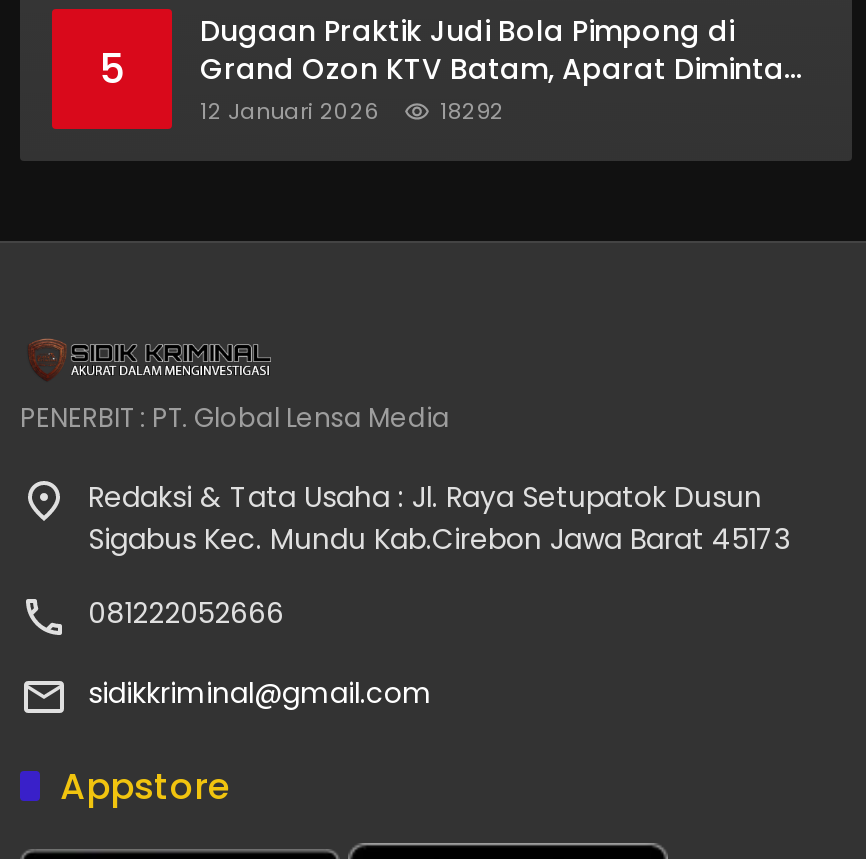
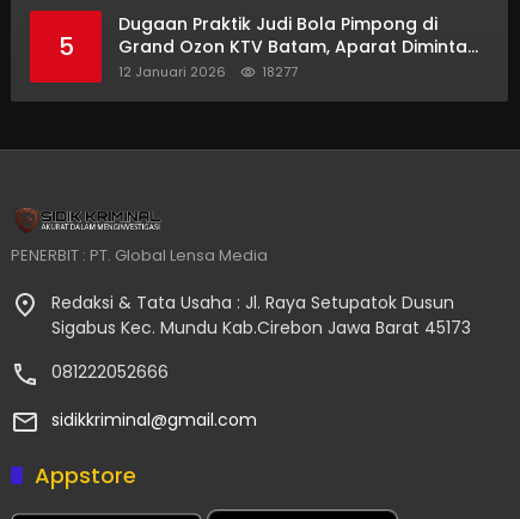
[440,94,504,126] 18292 -> [262,62,298,81] 18277

